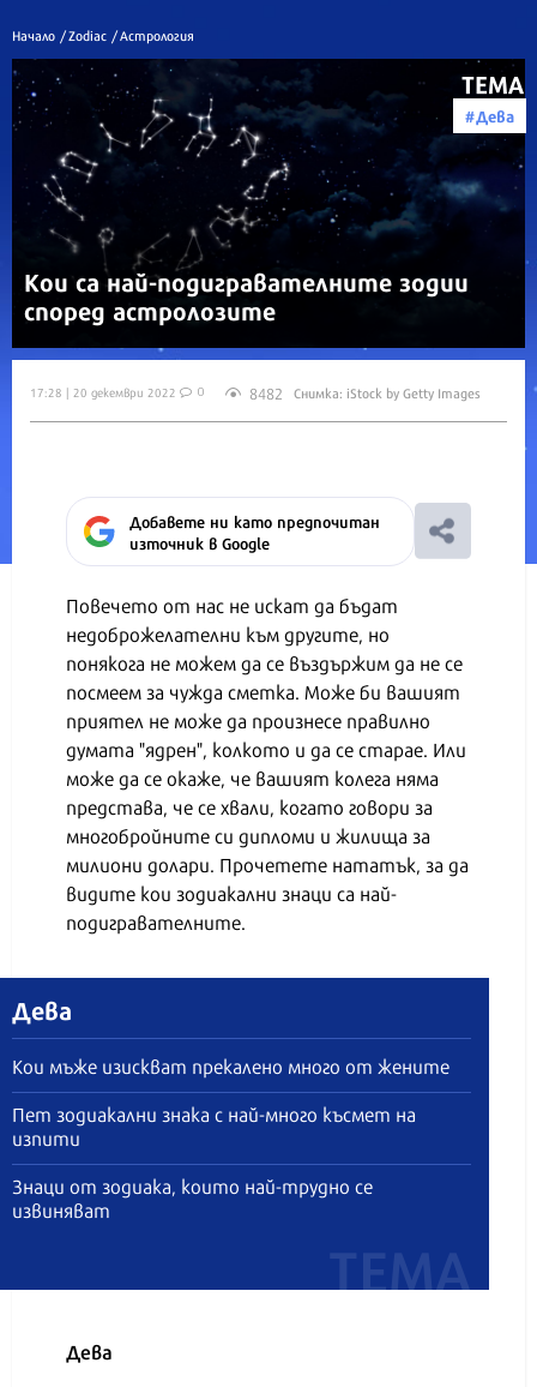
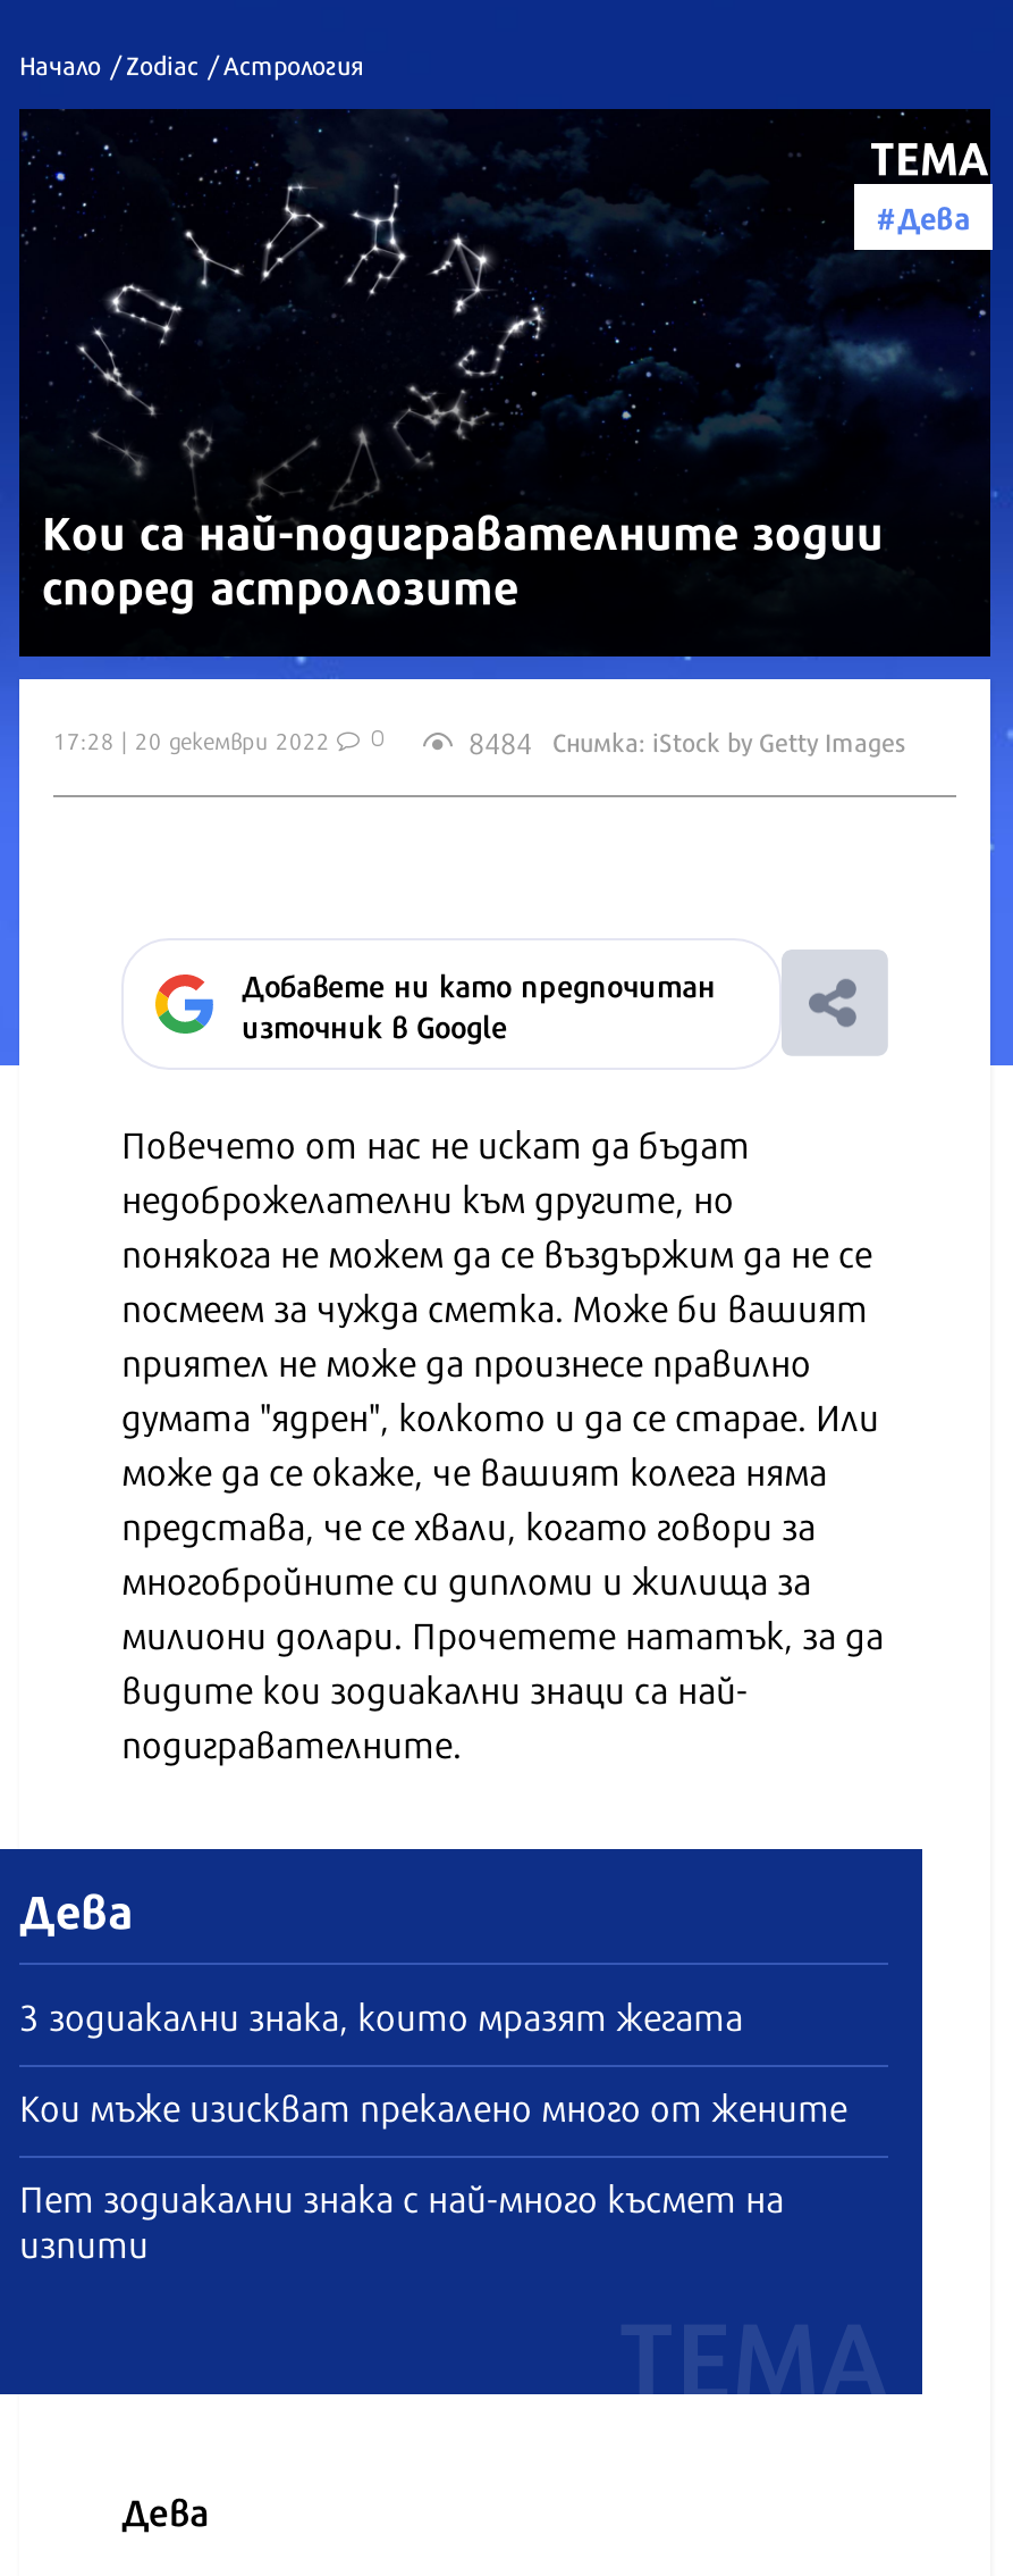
[249,380,481,404] 8482 Снимка: iStock by Getty Images -> [468,717,906,763] 8484 Снимка: iStock by Getty Images
none -> [19,1987,743,2042] 3 зодиакални знака, които мразят жегата
moved [12,1051,449,1152] -> [19,2078,847,2269]: Кои мъже изискват прекалено много от жените | Пет зодиакални знака с най-много късмет на | изпити
[12,1171,373,1224] Знаци от зодиака, които най-трудно се | извиняват -> none

